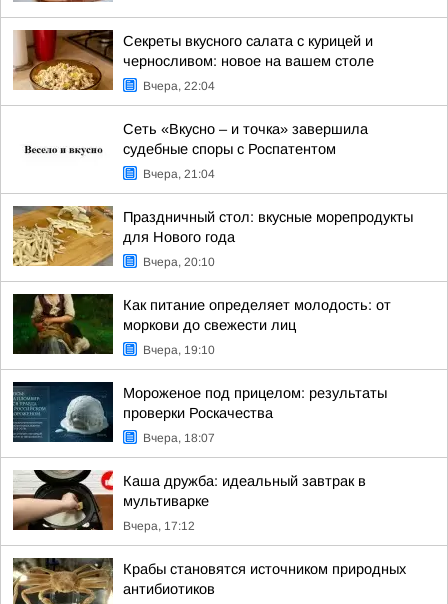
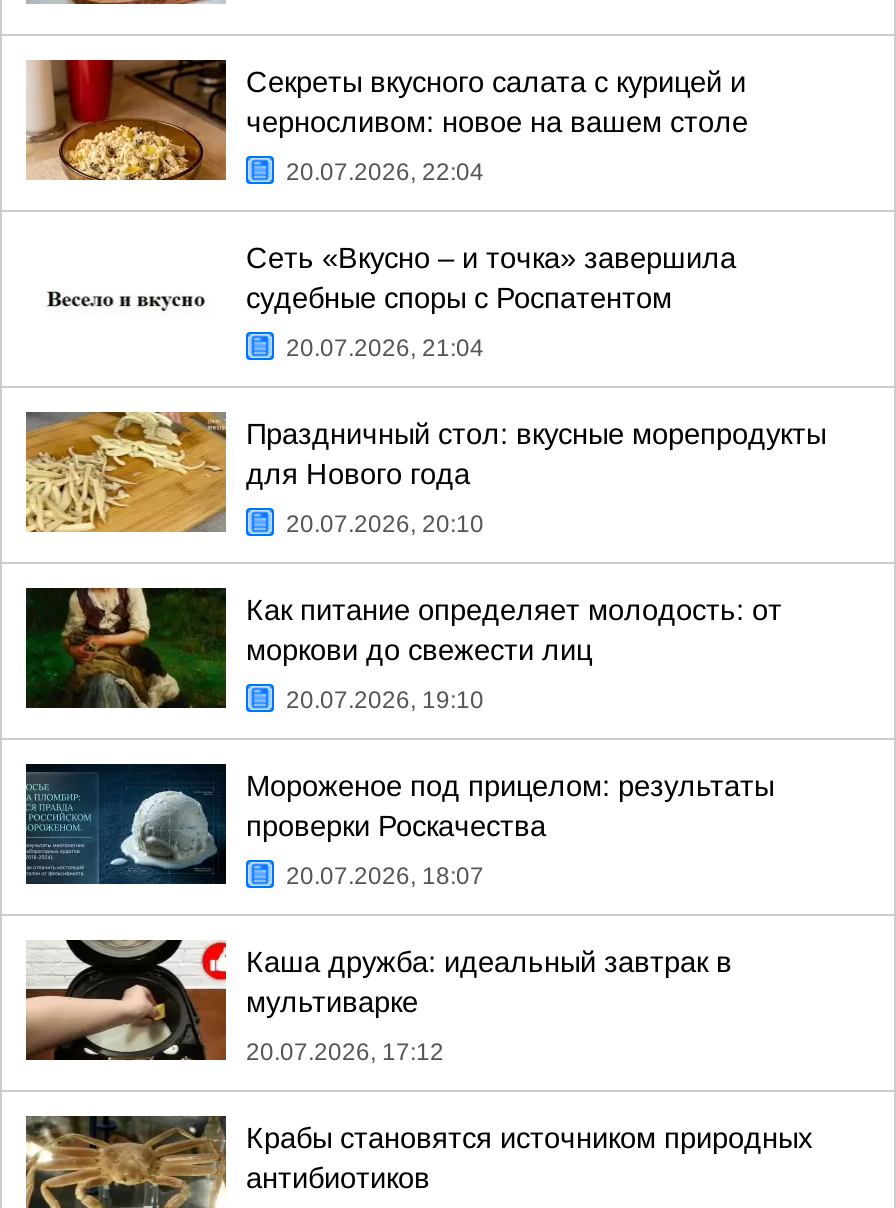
[143,79,215,93] Вчера, 22:04 -> [286,158,484,186] 20.07.2026, 22:04
[143,167,215,181] Вчера, 21:04 -> [286,334,484,362] 20.07.2026, 21:04
[143,255,215,269] Вчера, 20:10 -> [286,510,484,538] 20.07.2026, 20:10
[143,343,215,357] Вчера, 19:10 -> [286,686,484,714] 20.07.2026, 19:10
[143,431,215,445] Вчера, 18:07 -> [286,862,484,890] 20.07.2026, 18:07
[123,519,195,533] Вчера, 17:12 -> [246,1038,444,1066] 20.07.2026, 17:12

